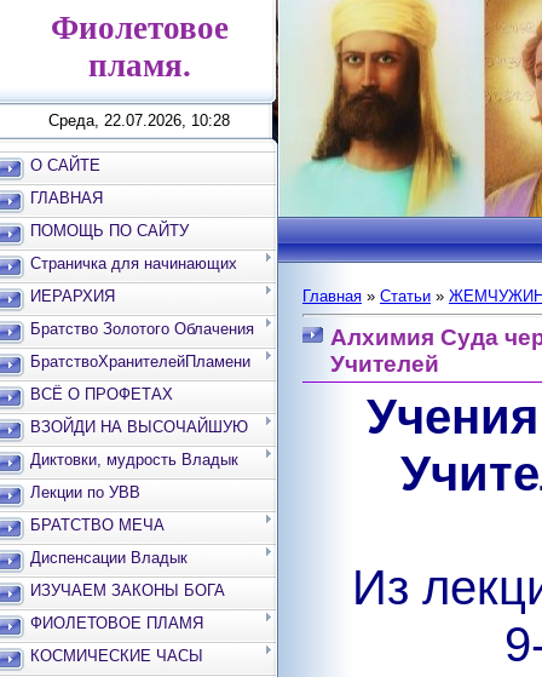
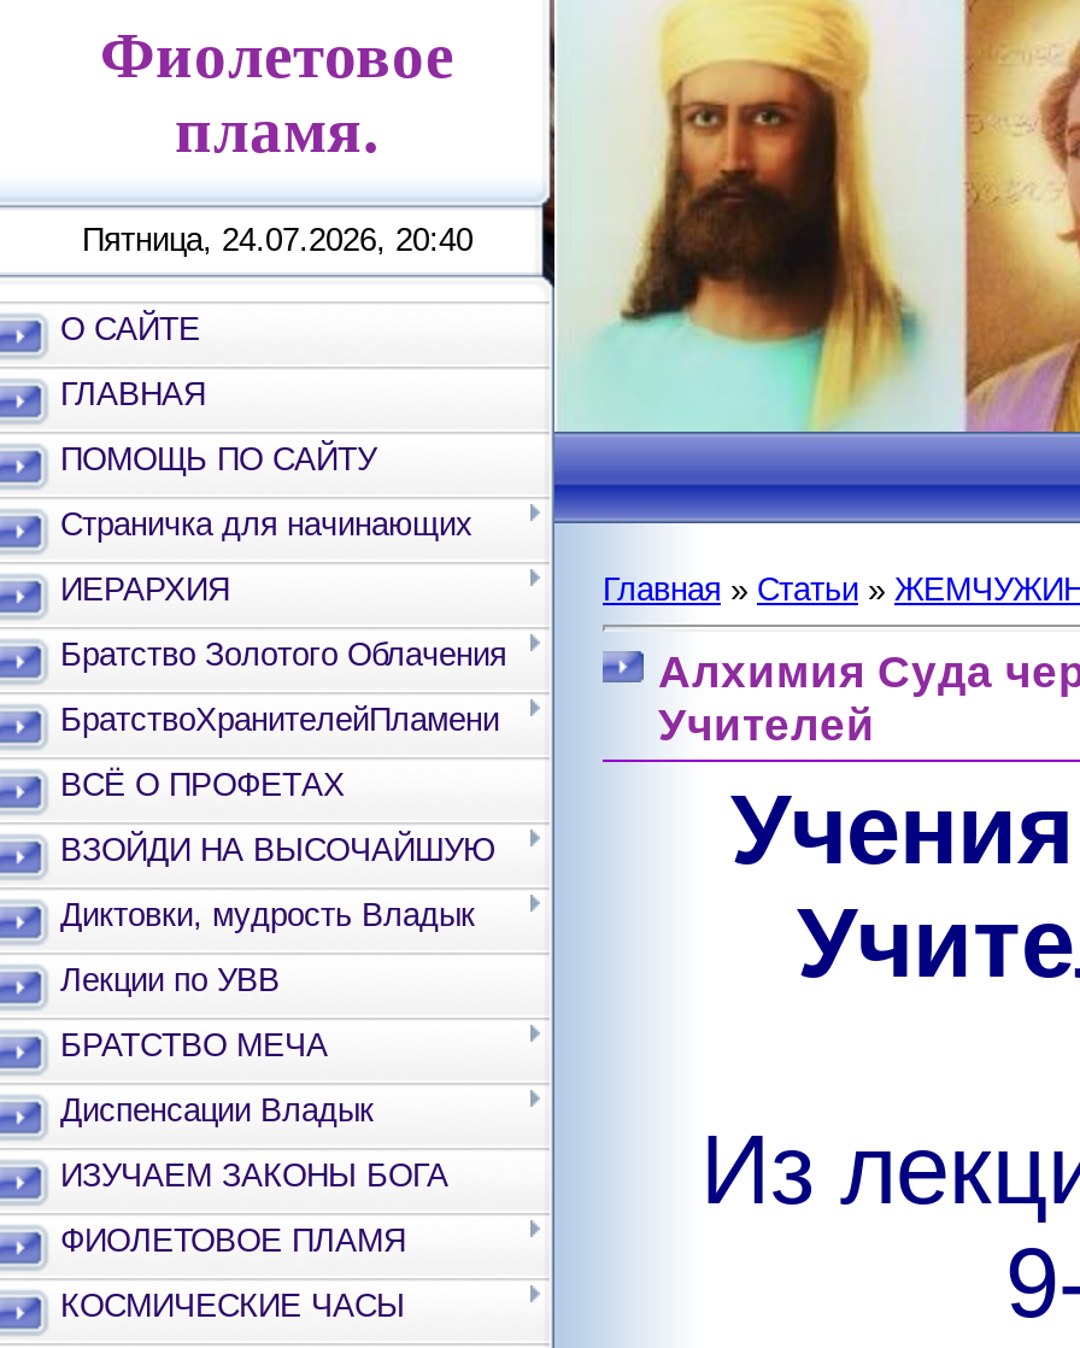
[48,111,230,130] Среда, 22.07.2026, 10:28 -> [82,222,472,258] Пятница, 24.07.2026, 20:40

